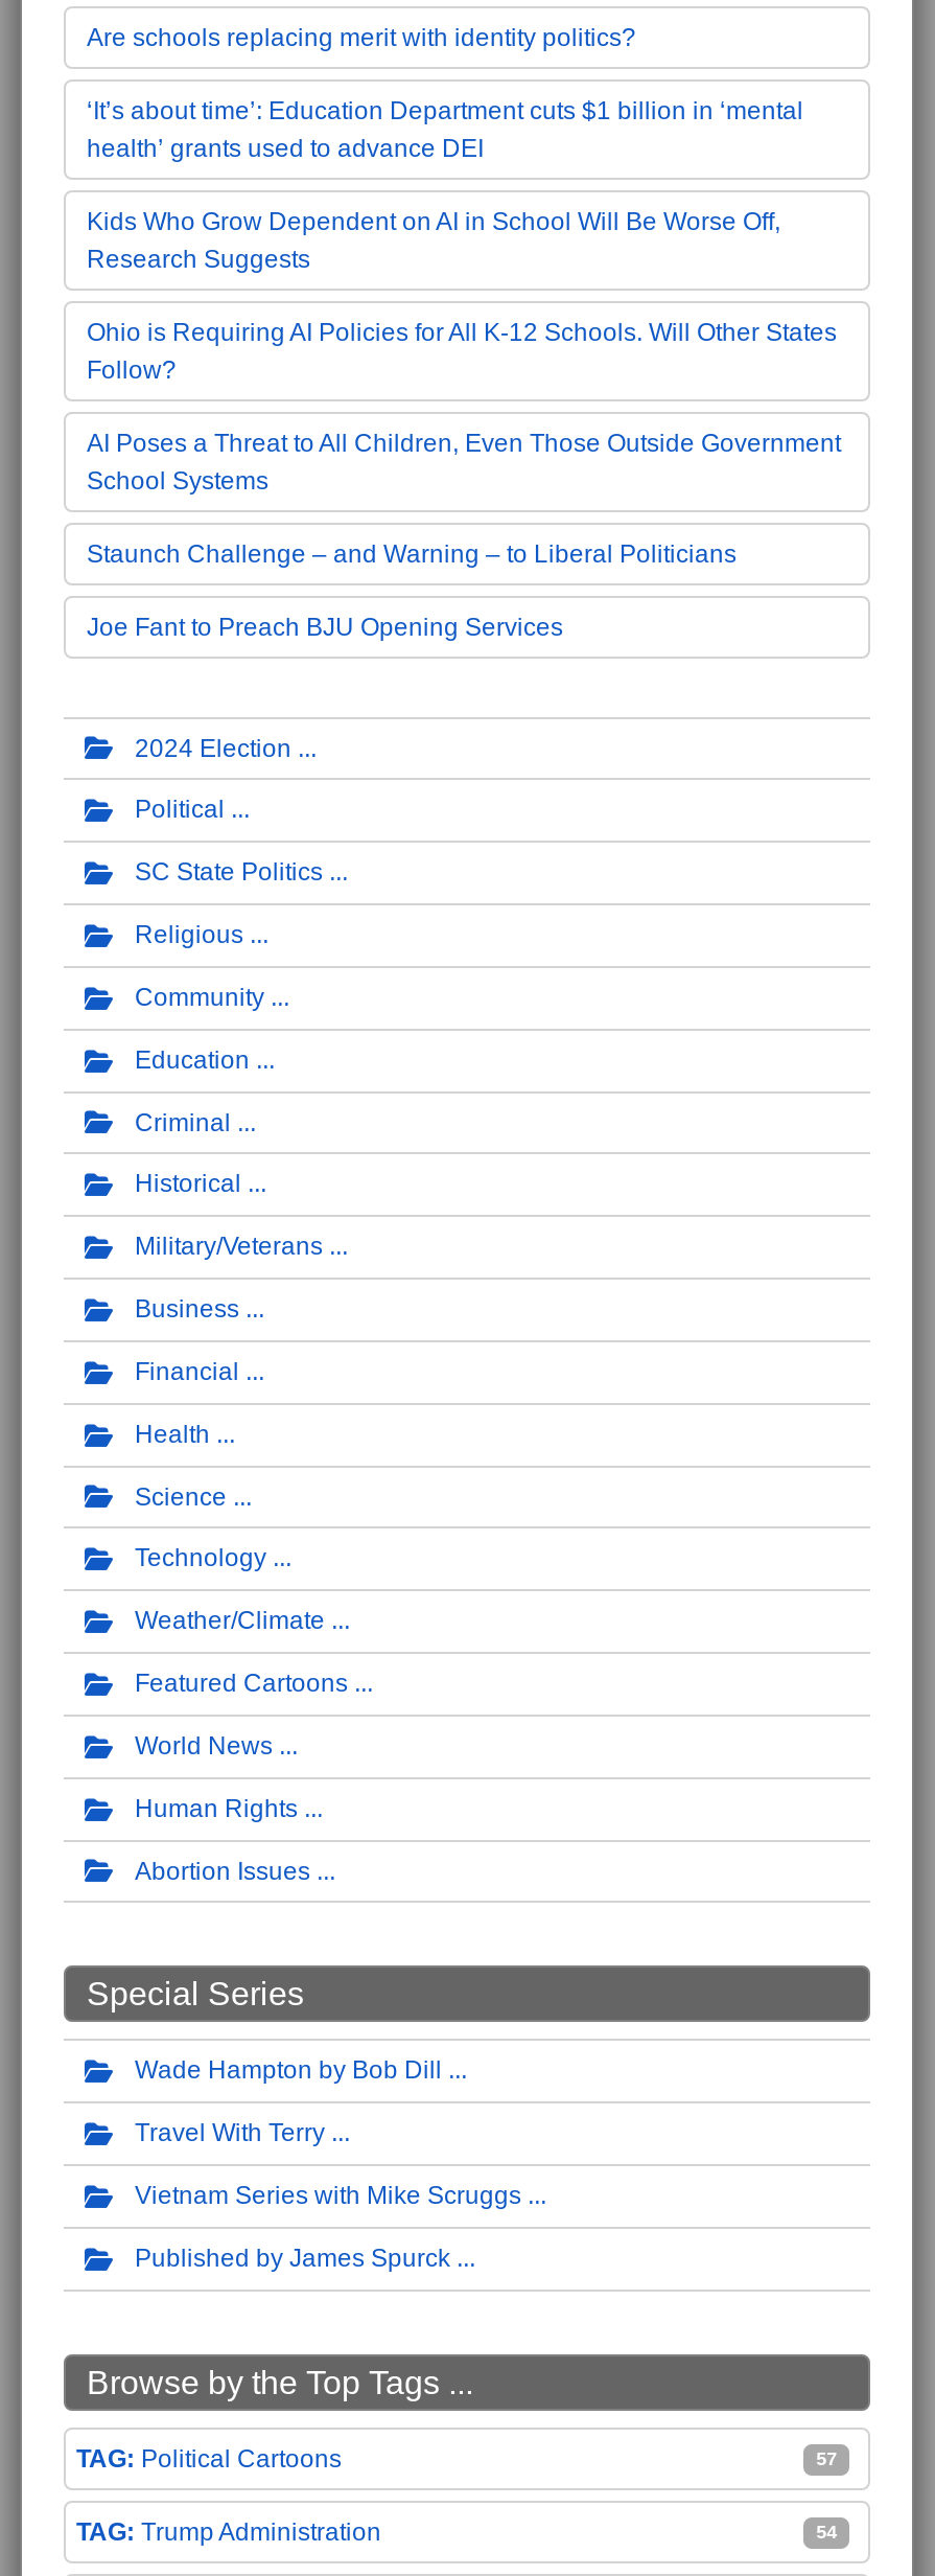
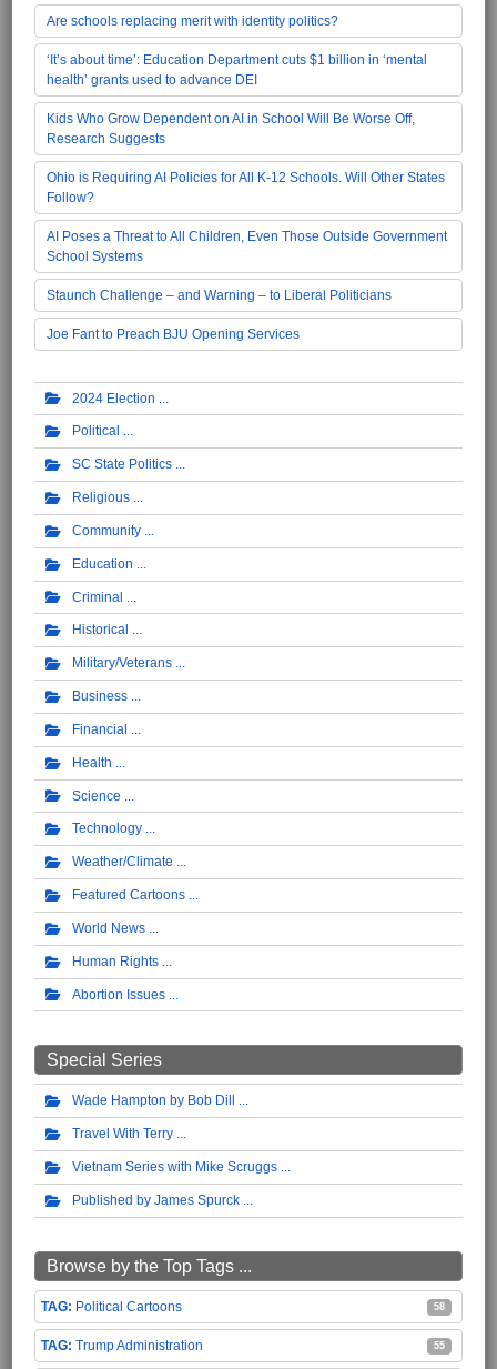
[816,2448,837,2469] 57 -> [434,1301,445,1312] 58
[816,2521,837,2542] 54 -> [434,1340,445,1351] 55

